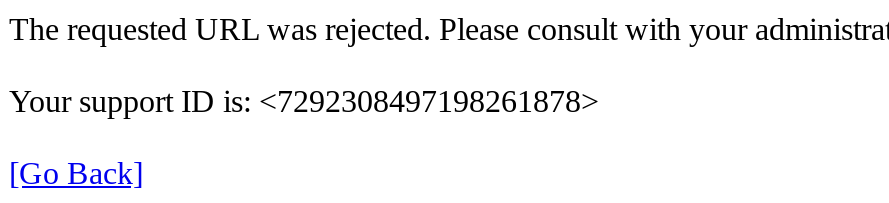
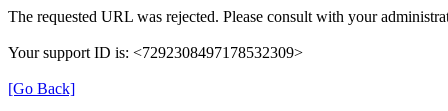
[9,84,599,118] Your support ID is: <7292308497198261878> -> [8,44,303,61] Your support ID is: <7292308497178532309>

